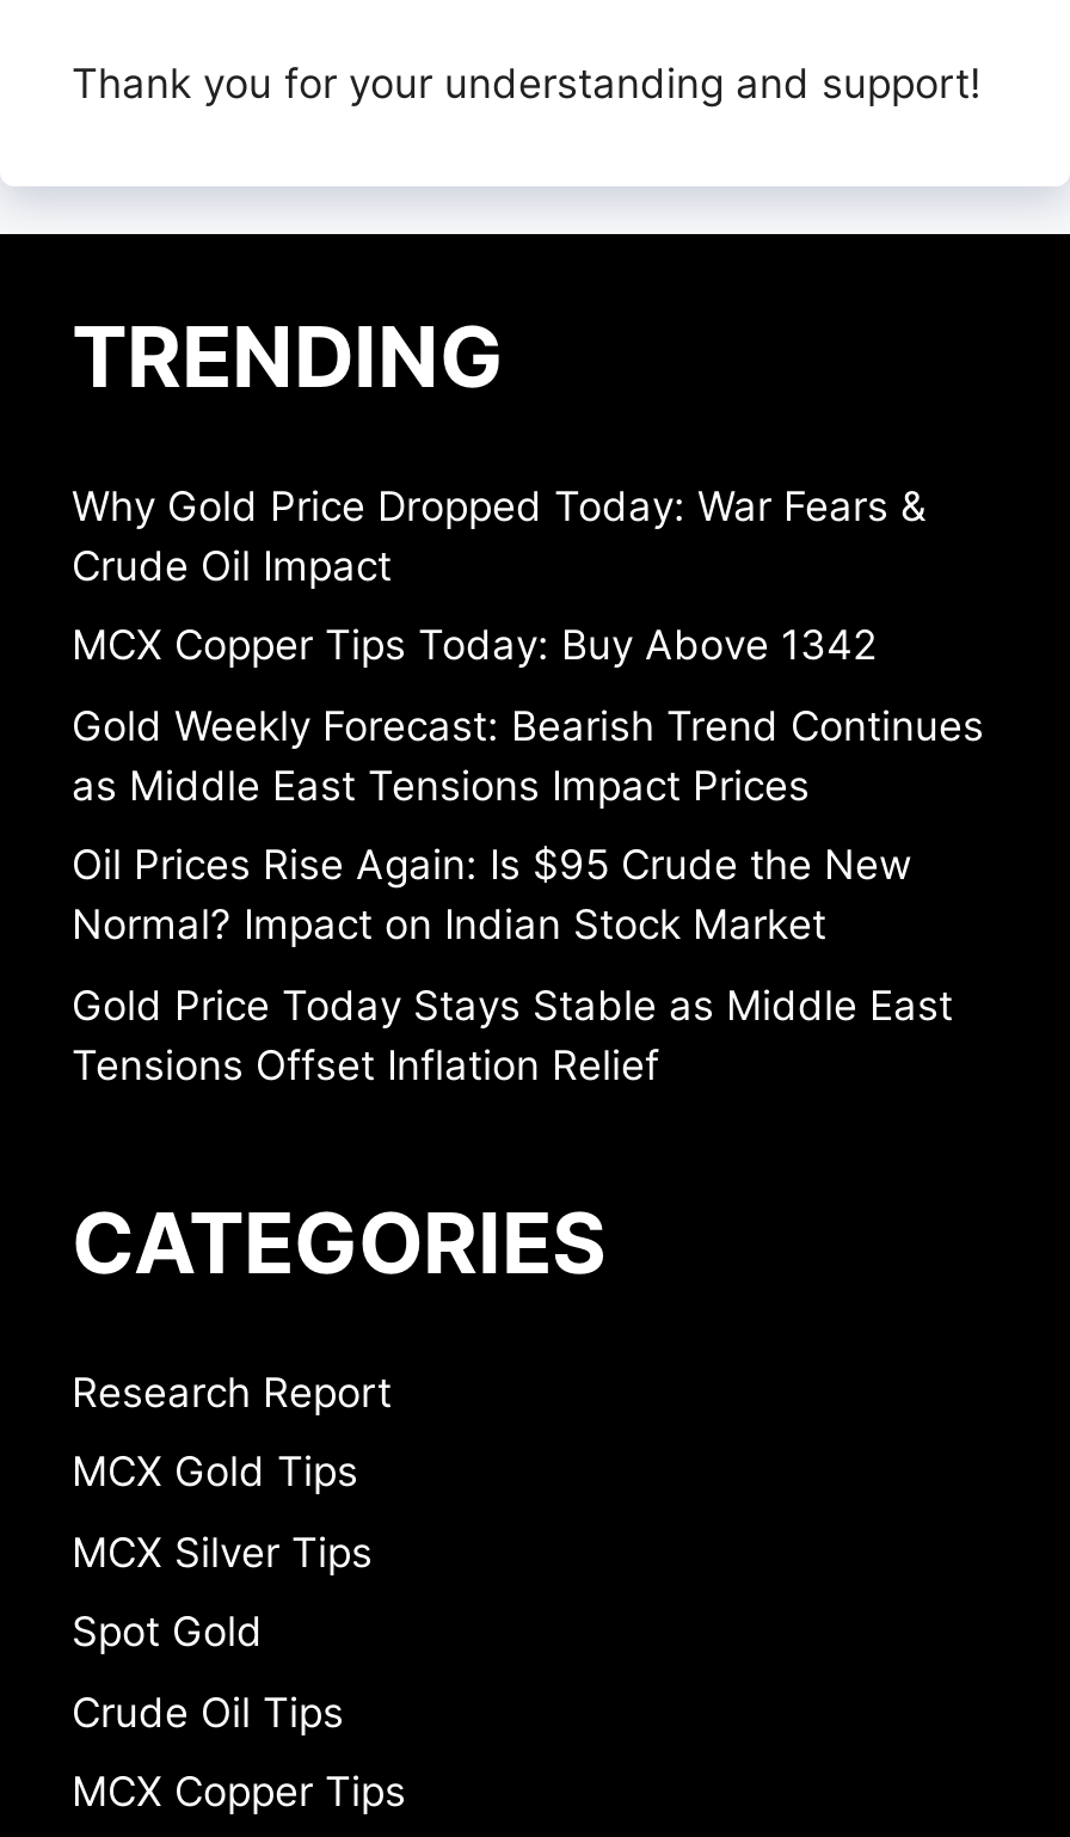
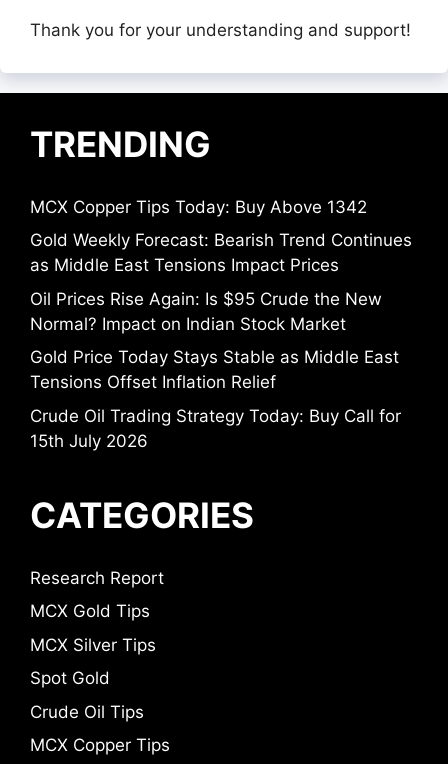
[72,482,927,589] Why Gold Price Dropped Today: War Fears & | Crude Oil Impact -> none
moved [72,622,984,1089] -> [30,197,412,392]: MCX Copper Tips Today: Buy Above 1342 | Gold Weekly Forecast: Bearish Trend Continues | as Middle East Tensions Impact Prices | Oil Prices Rise Again: Is $95 Crude the New | Normal? Impact on Indian Stock Market | Gold Price Today Stays Stable as Middle East | Tensions Offset Inflation Relief
none -> [30,406,401,451] Crude Oil Trading Strategy Today: Buy Call for | 15th July 2026

